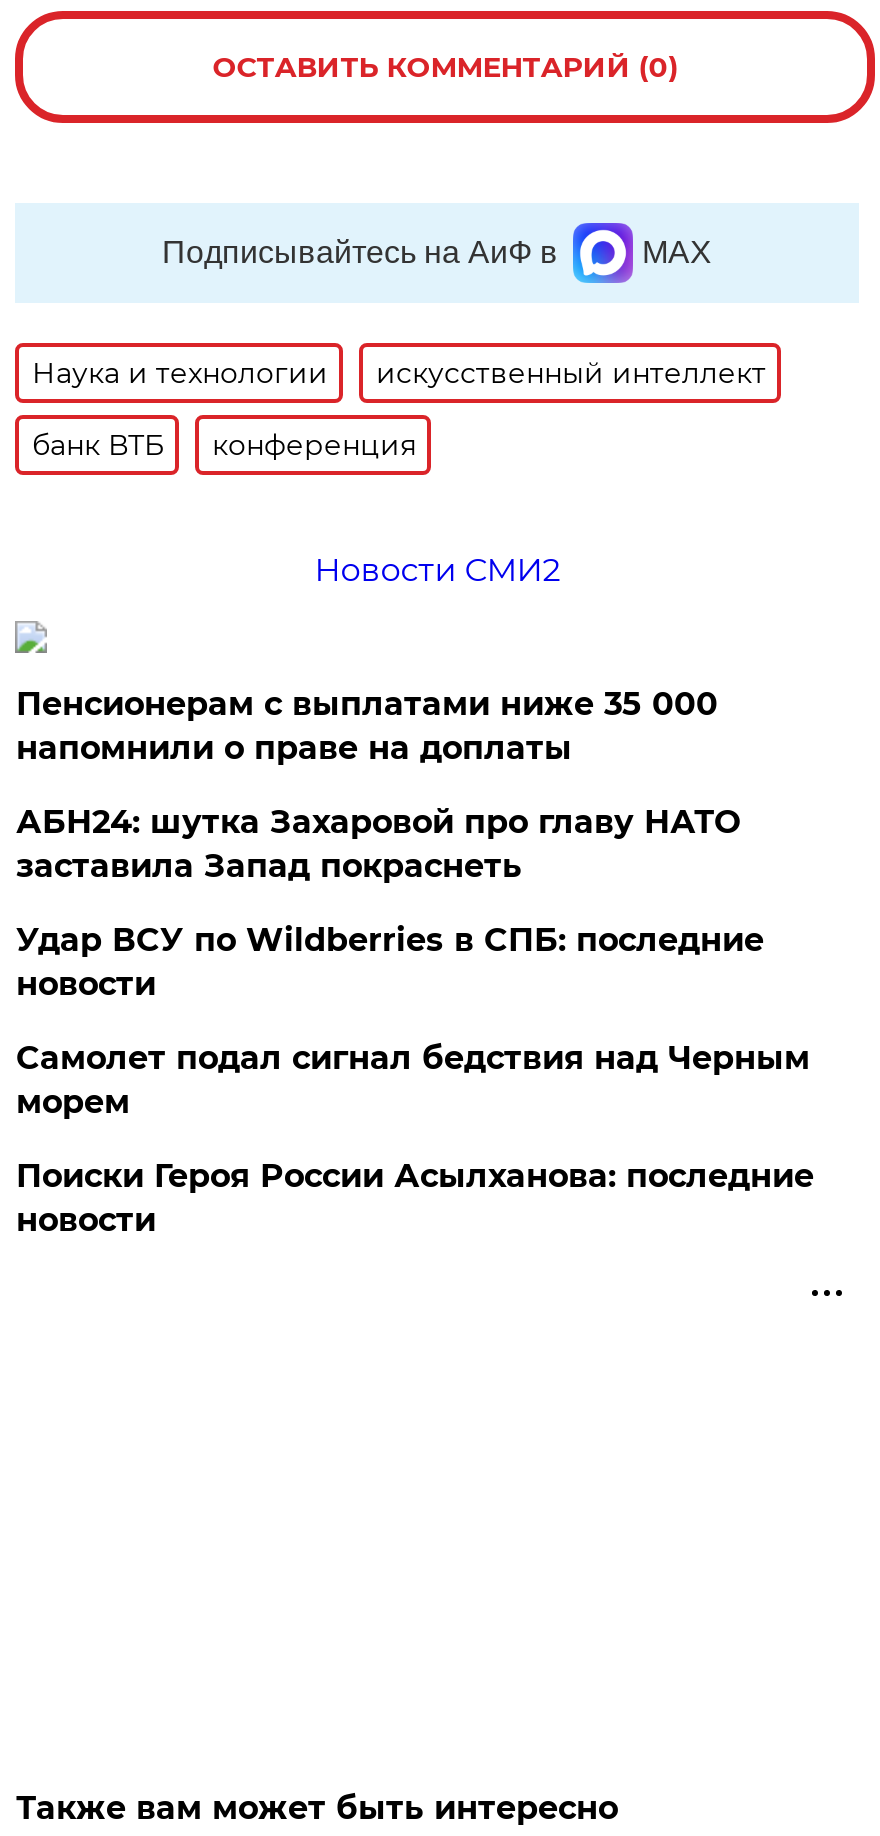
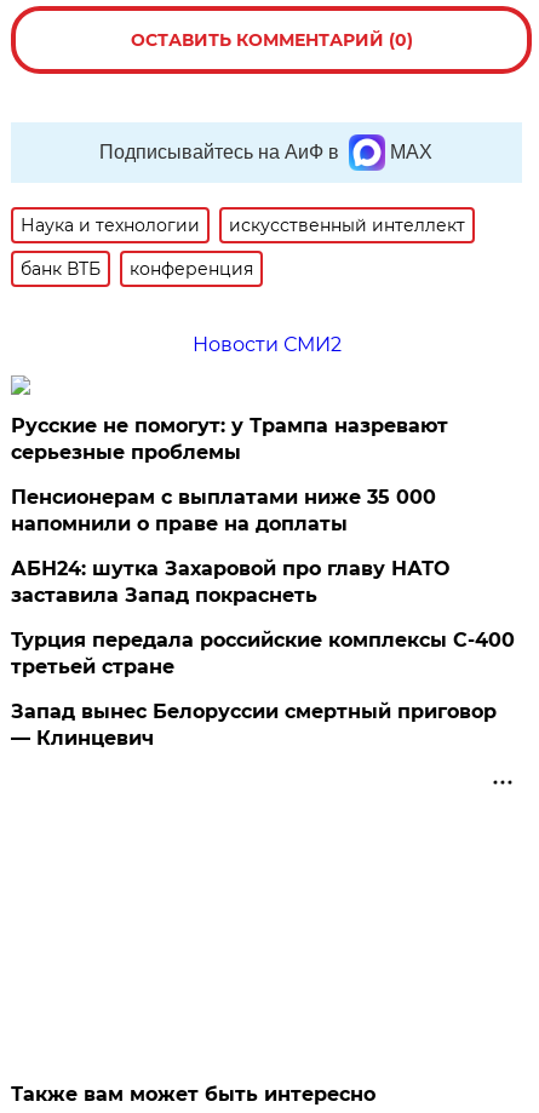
none -> [11,414,449,464] Русские не помогут: у Трампа назревают | серьезные проблемы
moved [16,685,740,885] -> [11,486,450,607]: Пенсионерам с выплатами ниже 35 000 | напомнили о праве на доплаты | АБН24: шутка Захаровой про главу НАТО | заставила Запад покраснеть
[16,921,814,1239] Удар ВСУ по Wildberries в СПБ: последние | новости | Самолет подал сигнал бедствия над Черным | морем | Поиски Героя России Асылханова: последние | новости -> [11,629,515,750] Турция передала российские комплексы С-400 | третьей стране | Запад вынес Белоруссии смертный приговор | — Клинцевич

